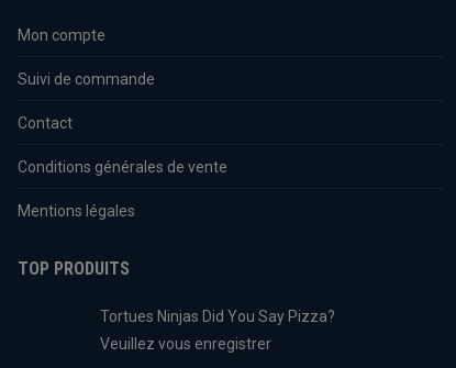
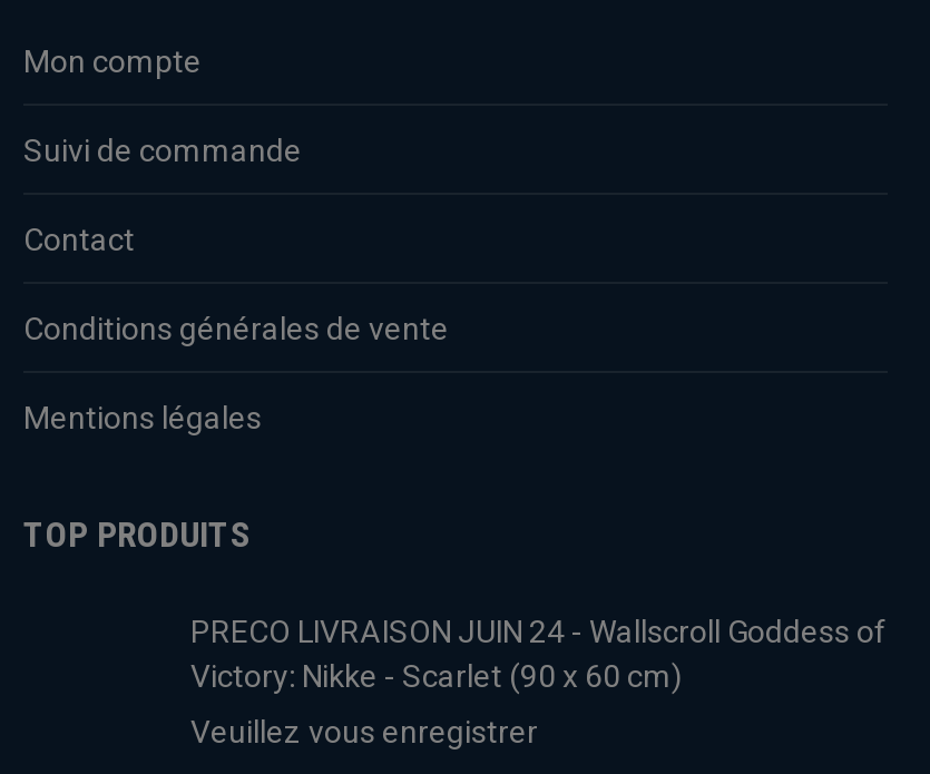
[100,308,335,325] Tortues Ninjas Did You Say Pizza? -> [190,614,888,694] PRECO LIVRAISON JUIN 24 - Wallscroll Goddess of | Victory: Nikke - Scarlet (90 x 60 cm)

